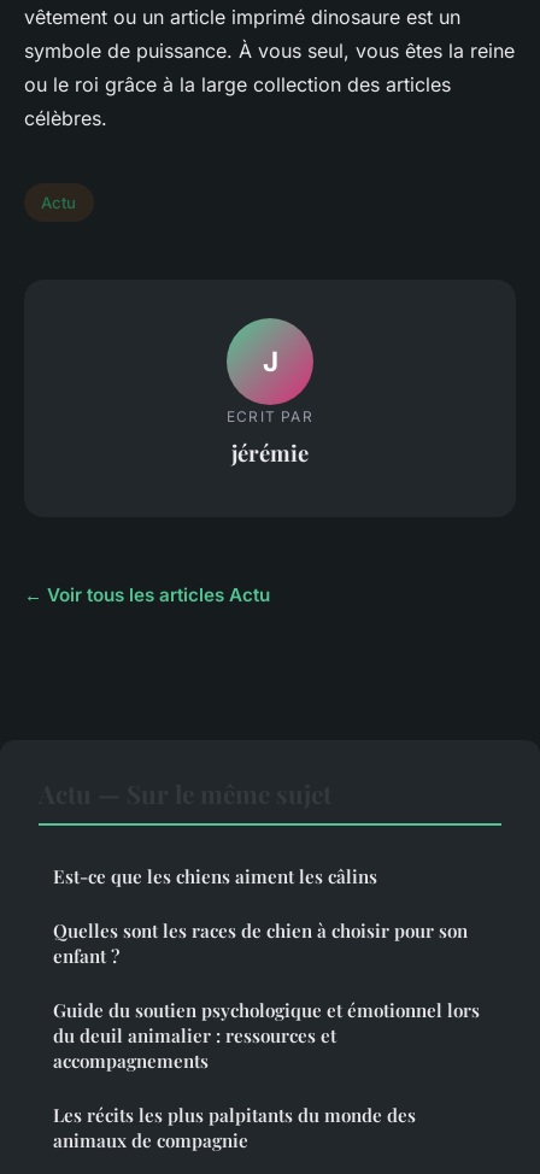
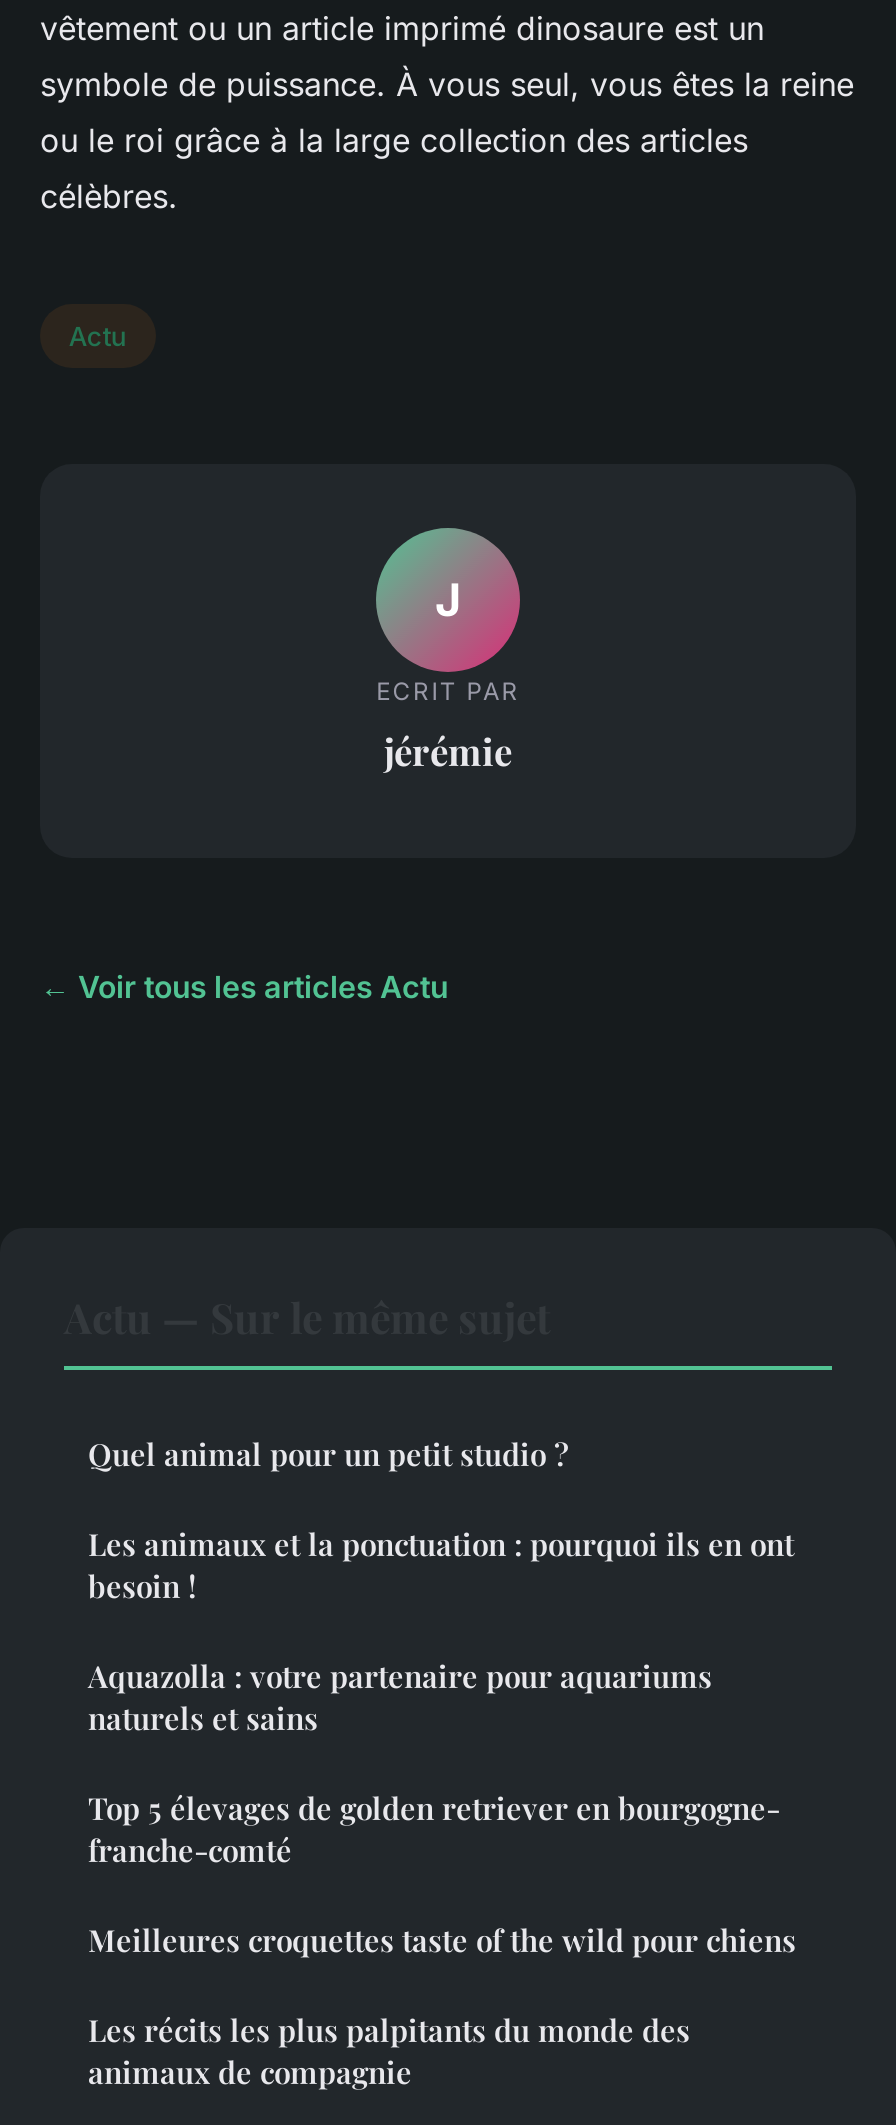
[53,865,480,1073] Est-ce que les chiens aiment les câlins | Quelles sont les races de chien à choisir pour son | enfant ? | Guide du soutien psychologique et émotionnel lors | du deuil animalier : ressources et | accompagnements -> [88,1435,796,1961] Quel animal pour un petit studio ? | Les animaux et la ponctuation : pourquoi ils en ont | besoin ! | Aquazolla : votre partenaire pour aquariums | naturels et sains | Top 5 élevages de golden retriever en bourgogne- | franche-comté | Meilleures croquettes taste of the wild pour chiens

